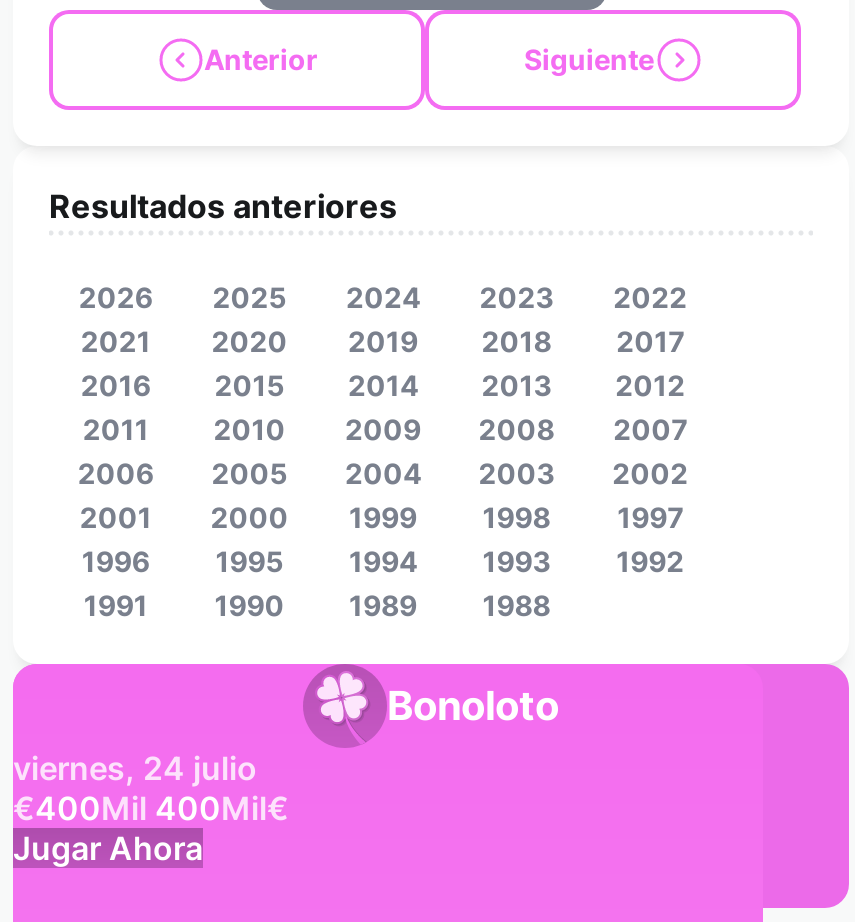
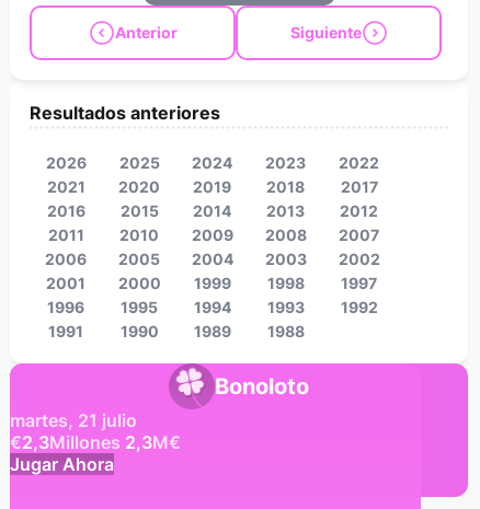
[13,748,289,828] viernes, 24 julio | €400Mil 400Mil€ -> [10,409,181,453] martes, 21 julio | €2,3Millones 2,3M€

